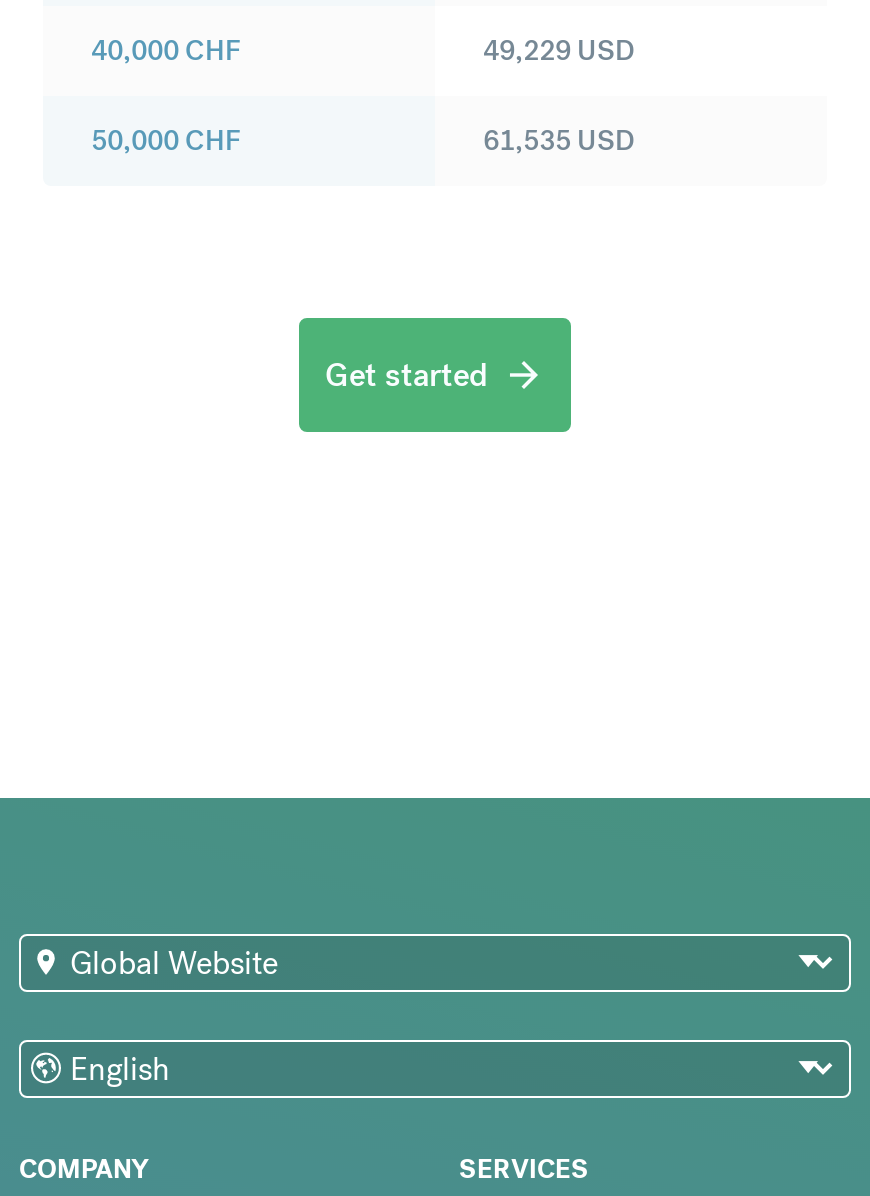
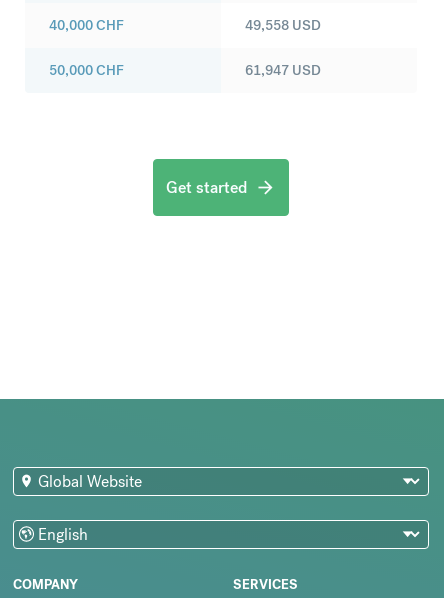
[483,32,635,68] 49,229 USD -> [245,16,321,34] 49,558 USD
[483,122,635,158] 61,535 USD -> [245,61,321,79] 61,947 USD

